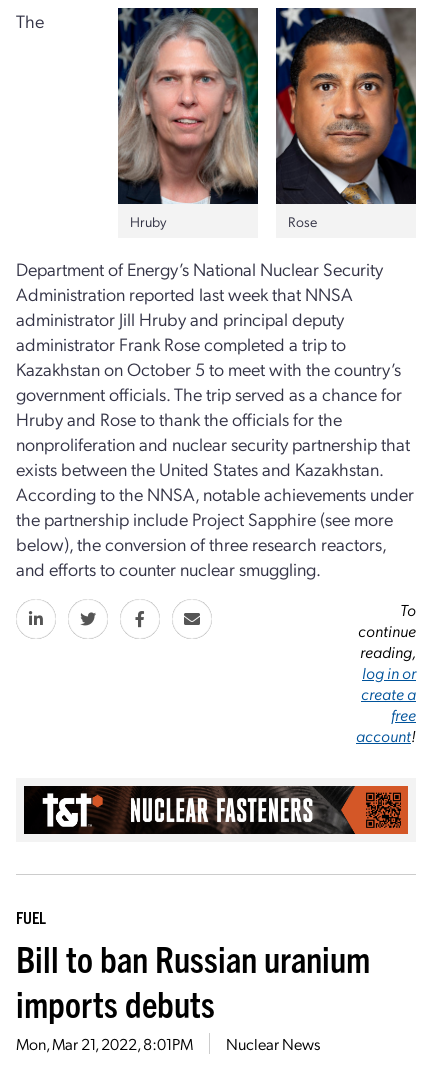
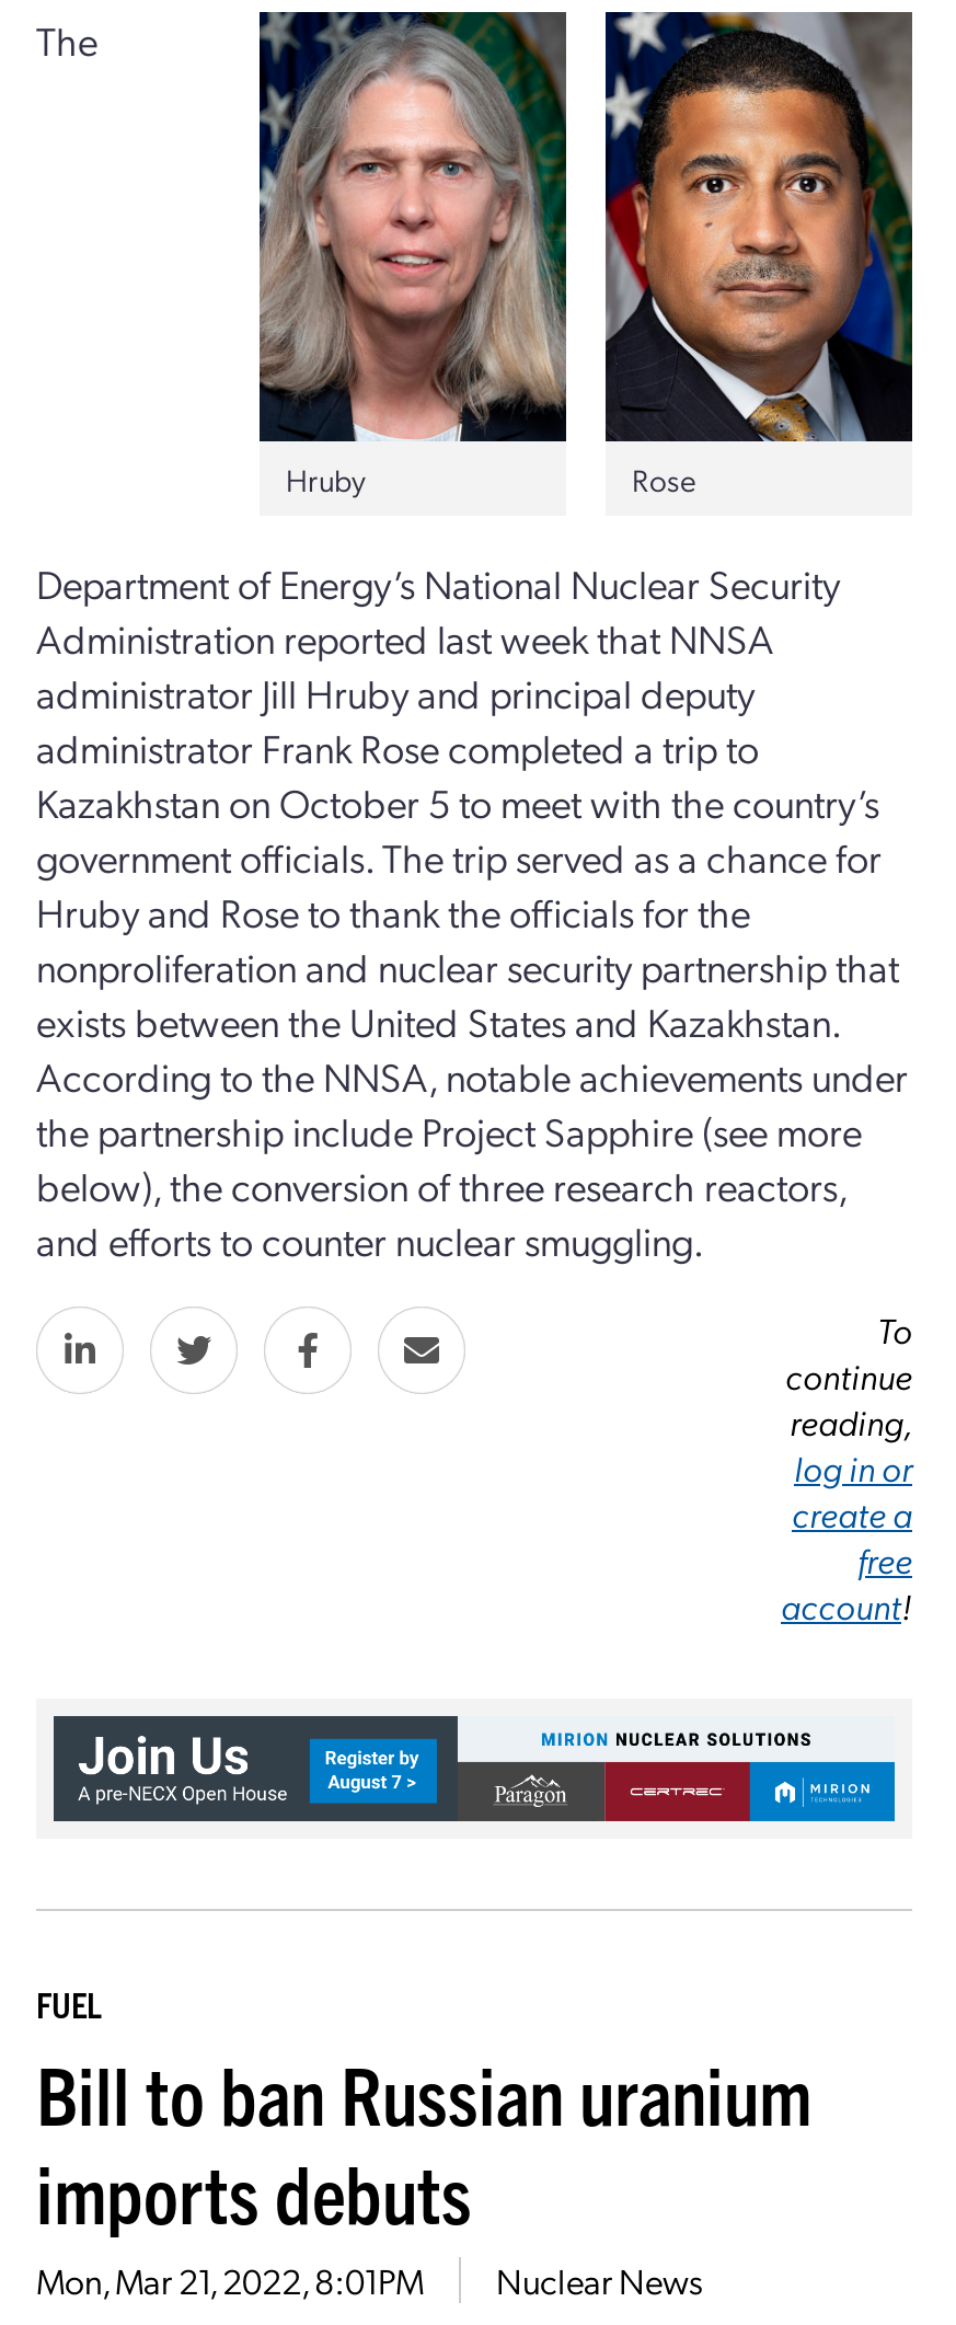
[25,785,409,835] [image] -> [54,1716,897,1823] [image]

